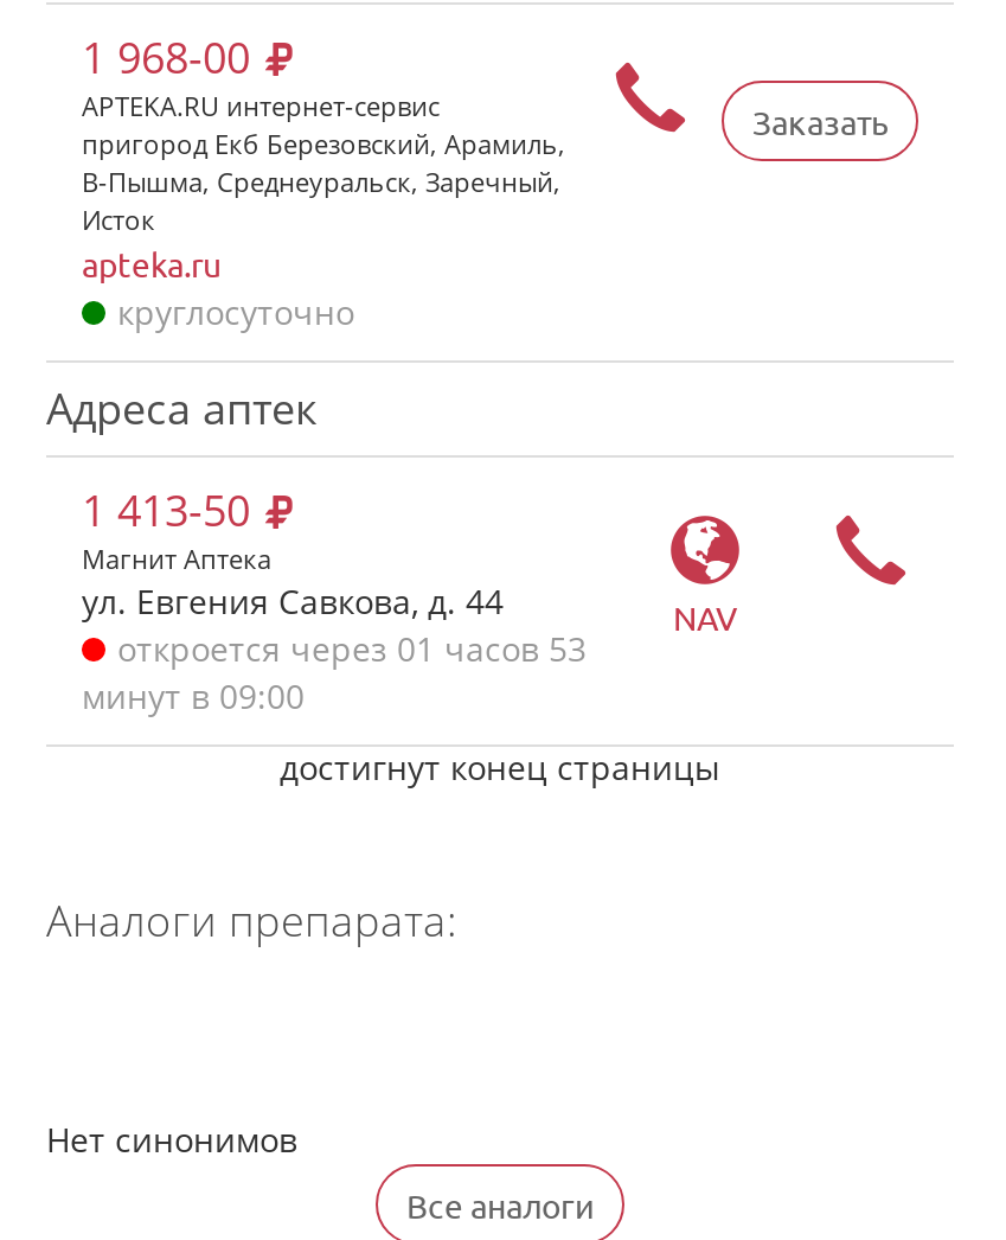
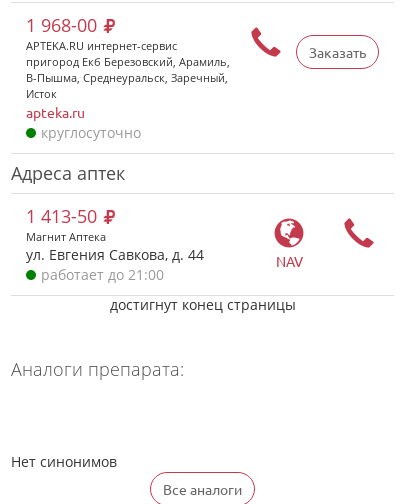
[82,626,587,718] откроется через 01 часов 53 | минут в 09:00 -> [41,265,164,284] работает до 21:00

